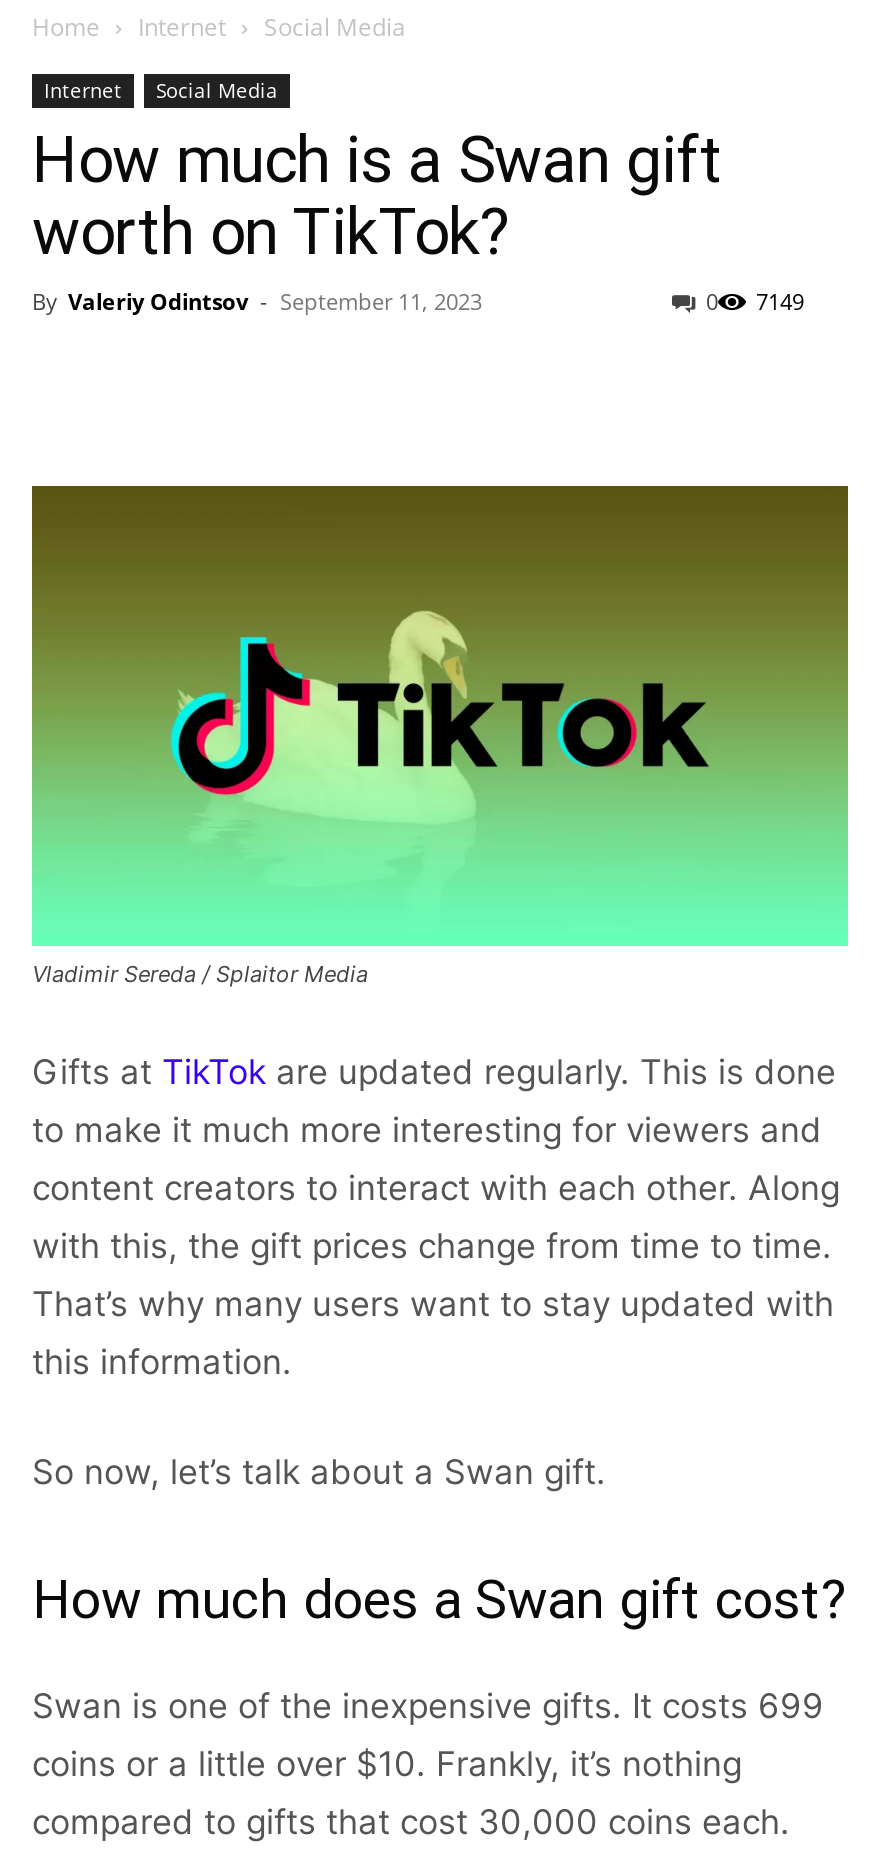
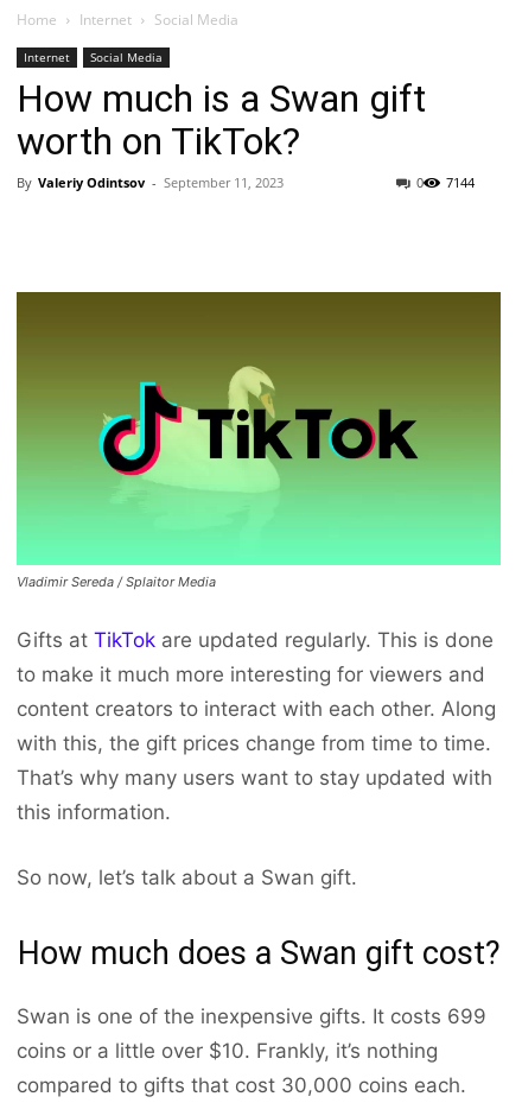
[706,287,804,317] 0 7149 -> [416,174,475,192] 0 7144

